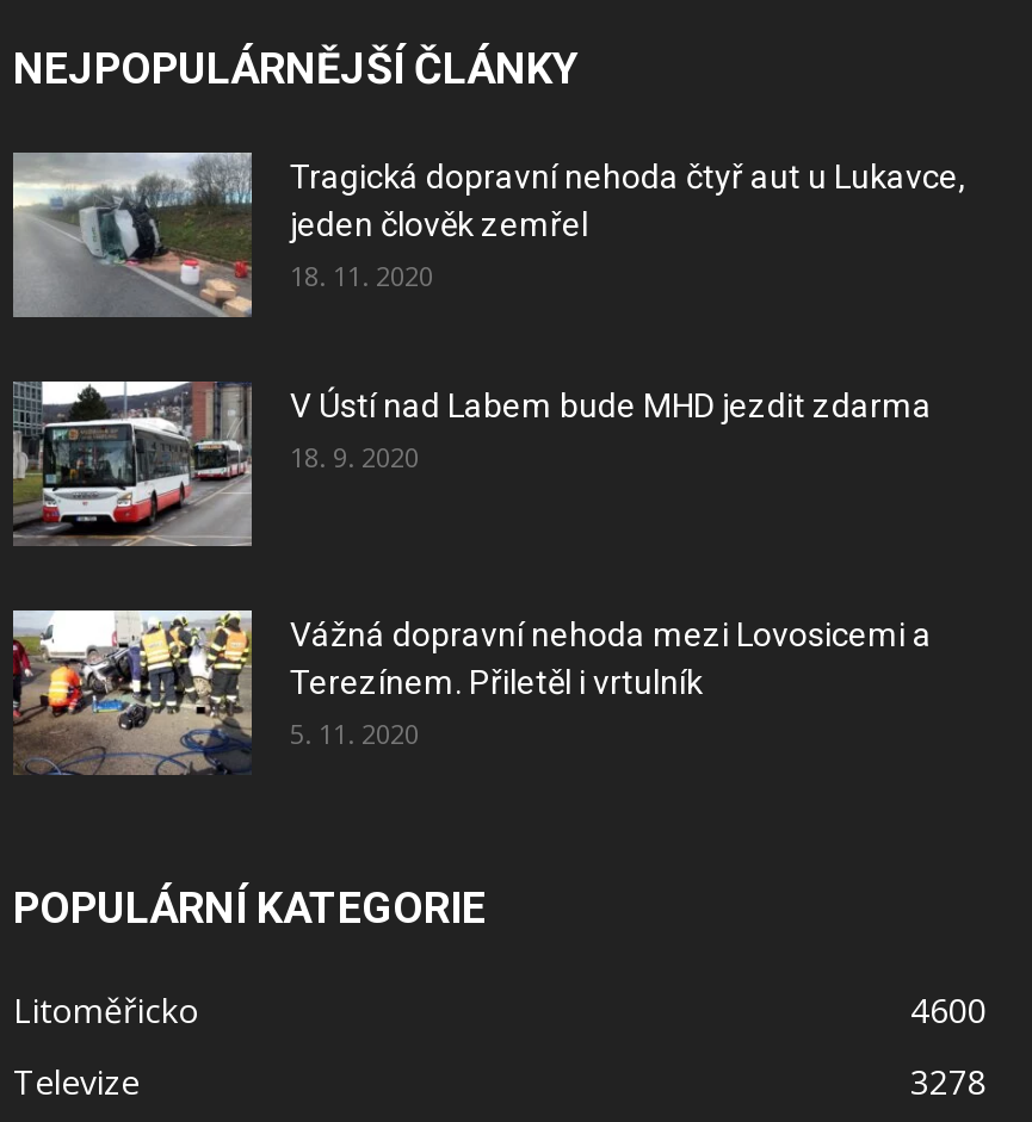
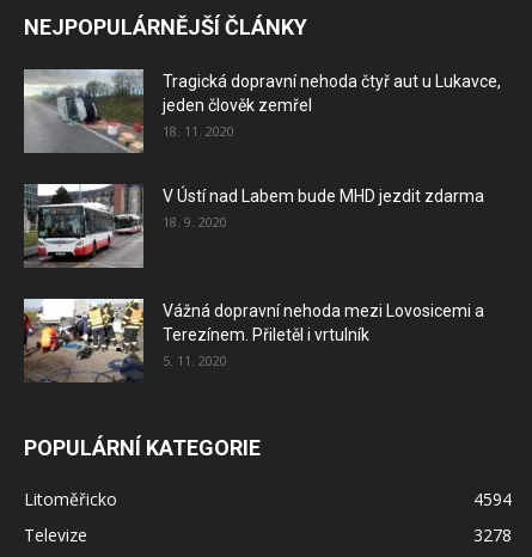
[910,988,987,1034] 4600 -> [473,488,512,511] 4594

